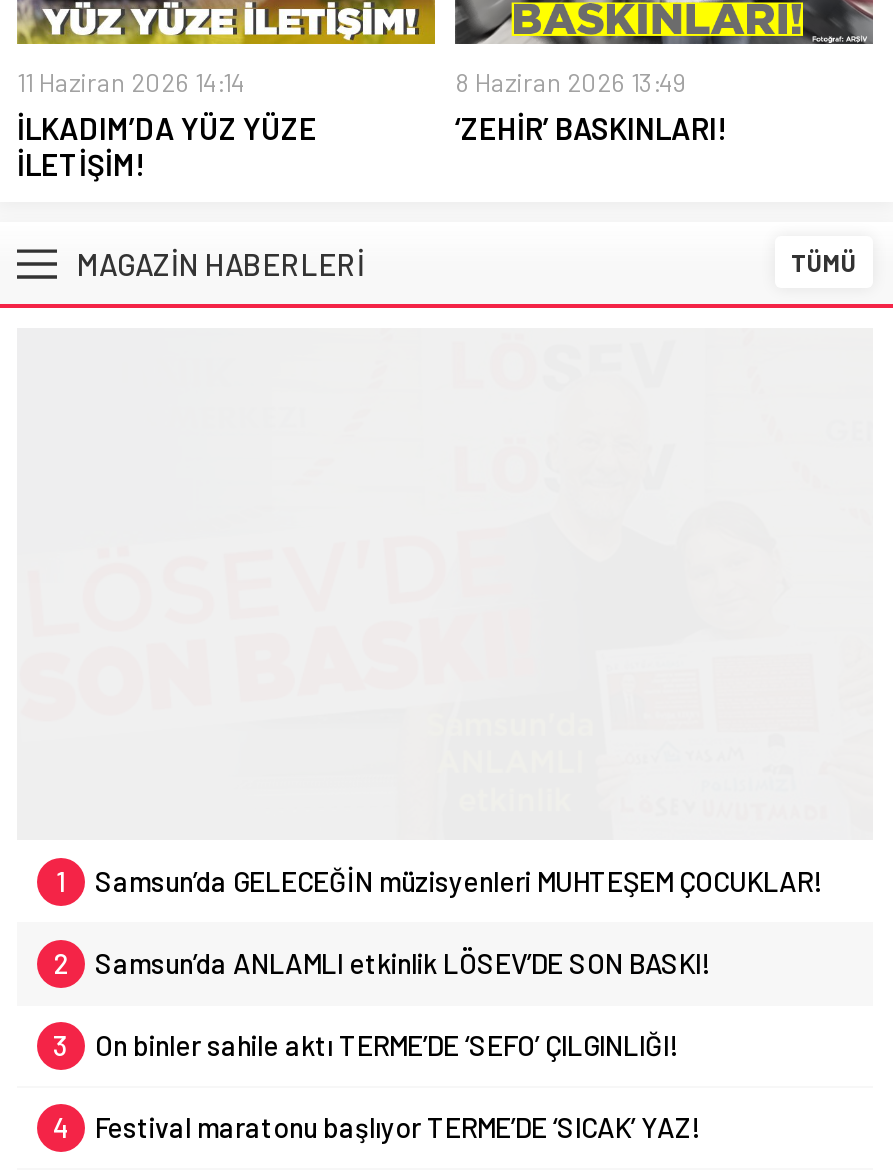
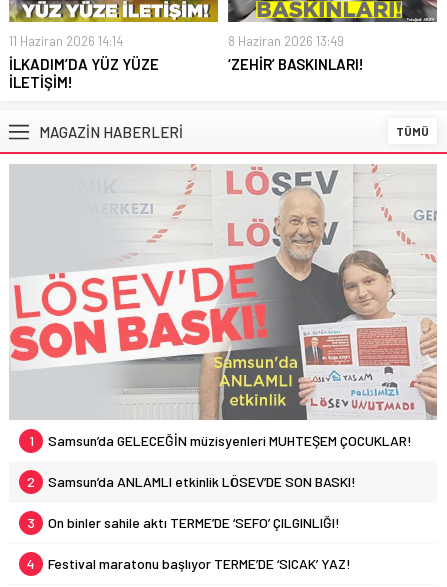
none -> [9,164,438,421] [image]

